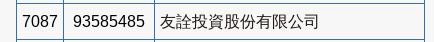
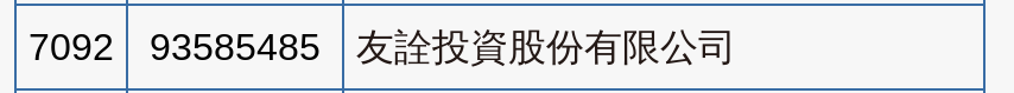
[22,13,320,30] 7087 93585485 友詮投資股份有限公司 -> [28,27,736,67] 7092 93585485 友詮投資股份有限公司

